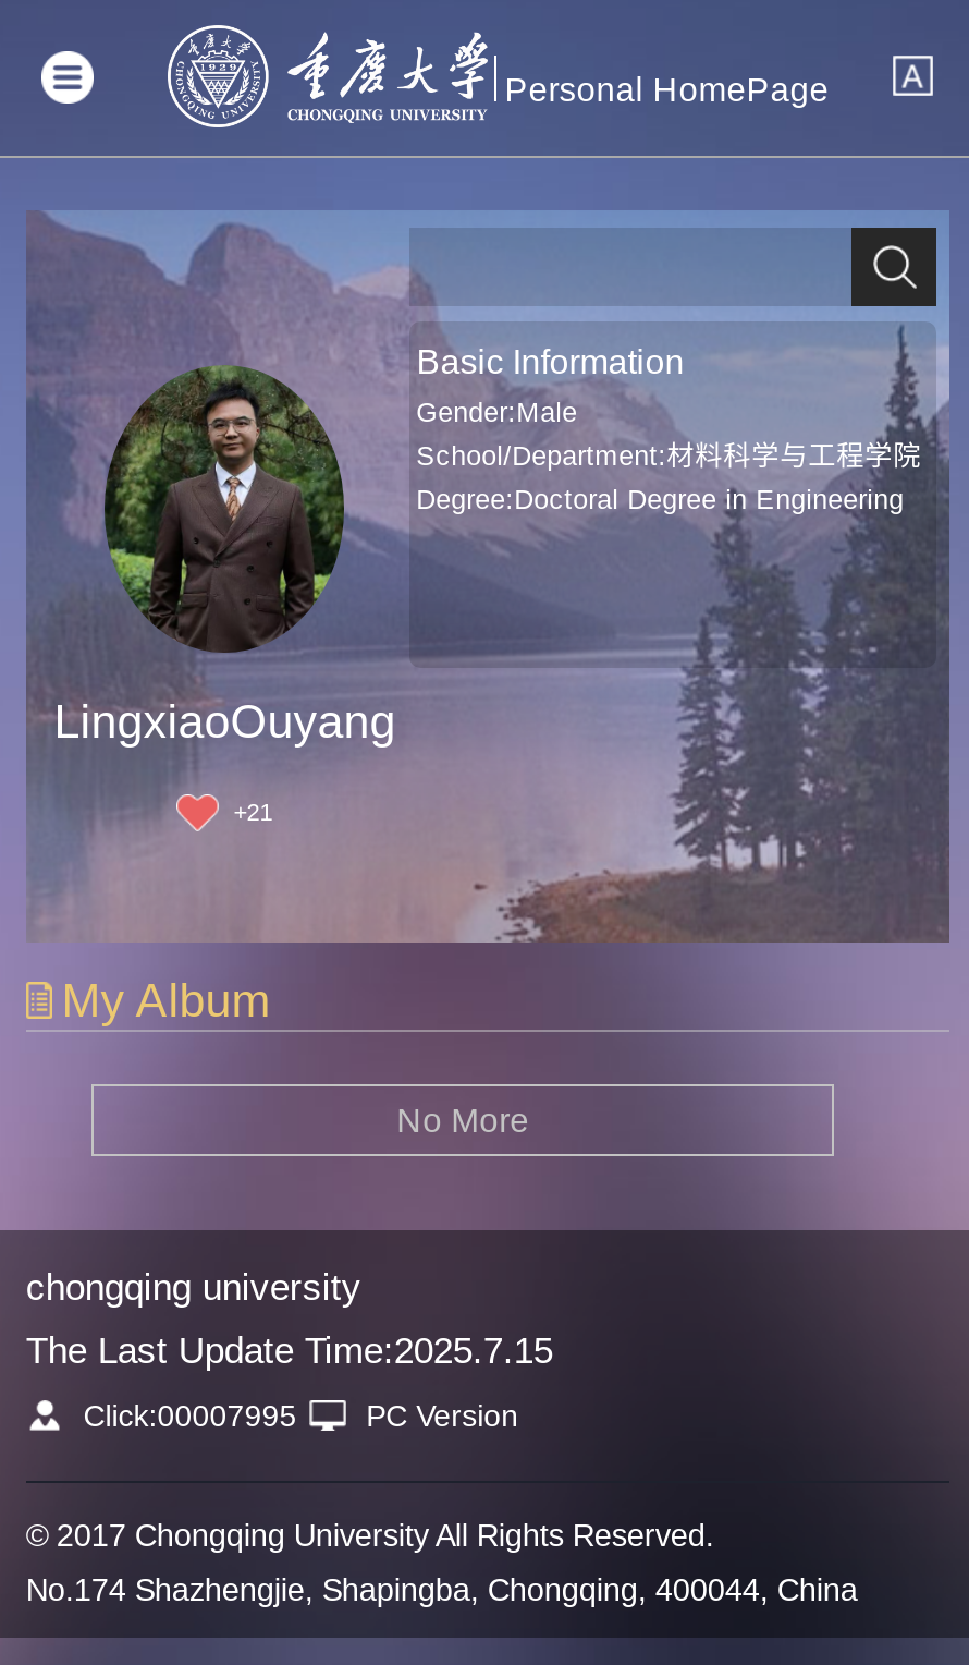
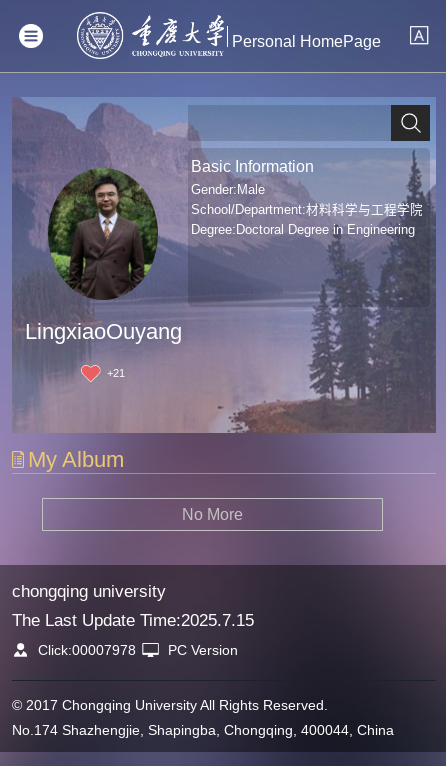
[74,1398,519,1433] Click:00007995 PC Version -> [34,642,238,658] Click:00007978 PC Version

